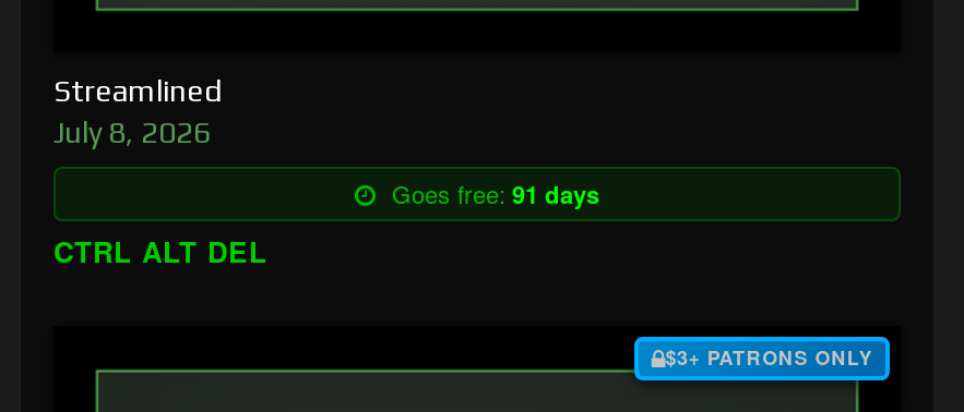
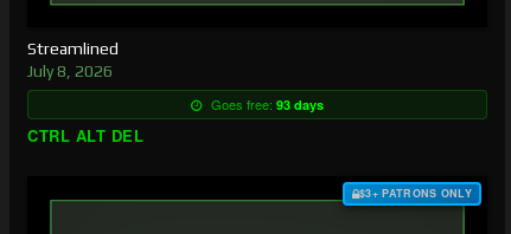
[385,176,599,211] Goes free: 91 days -> [207,95,324,114] Goes free: 93 days

